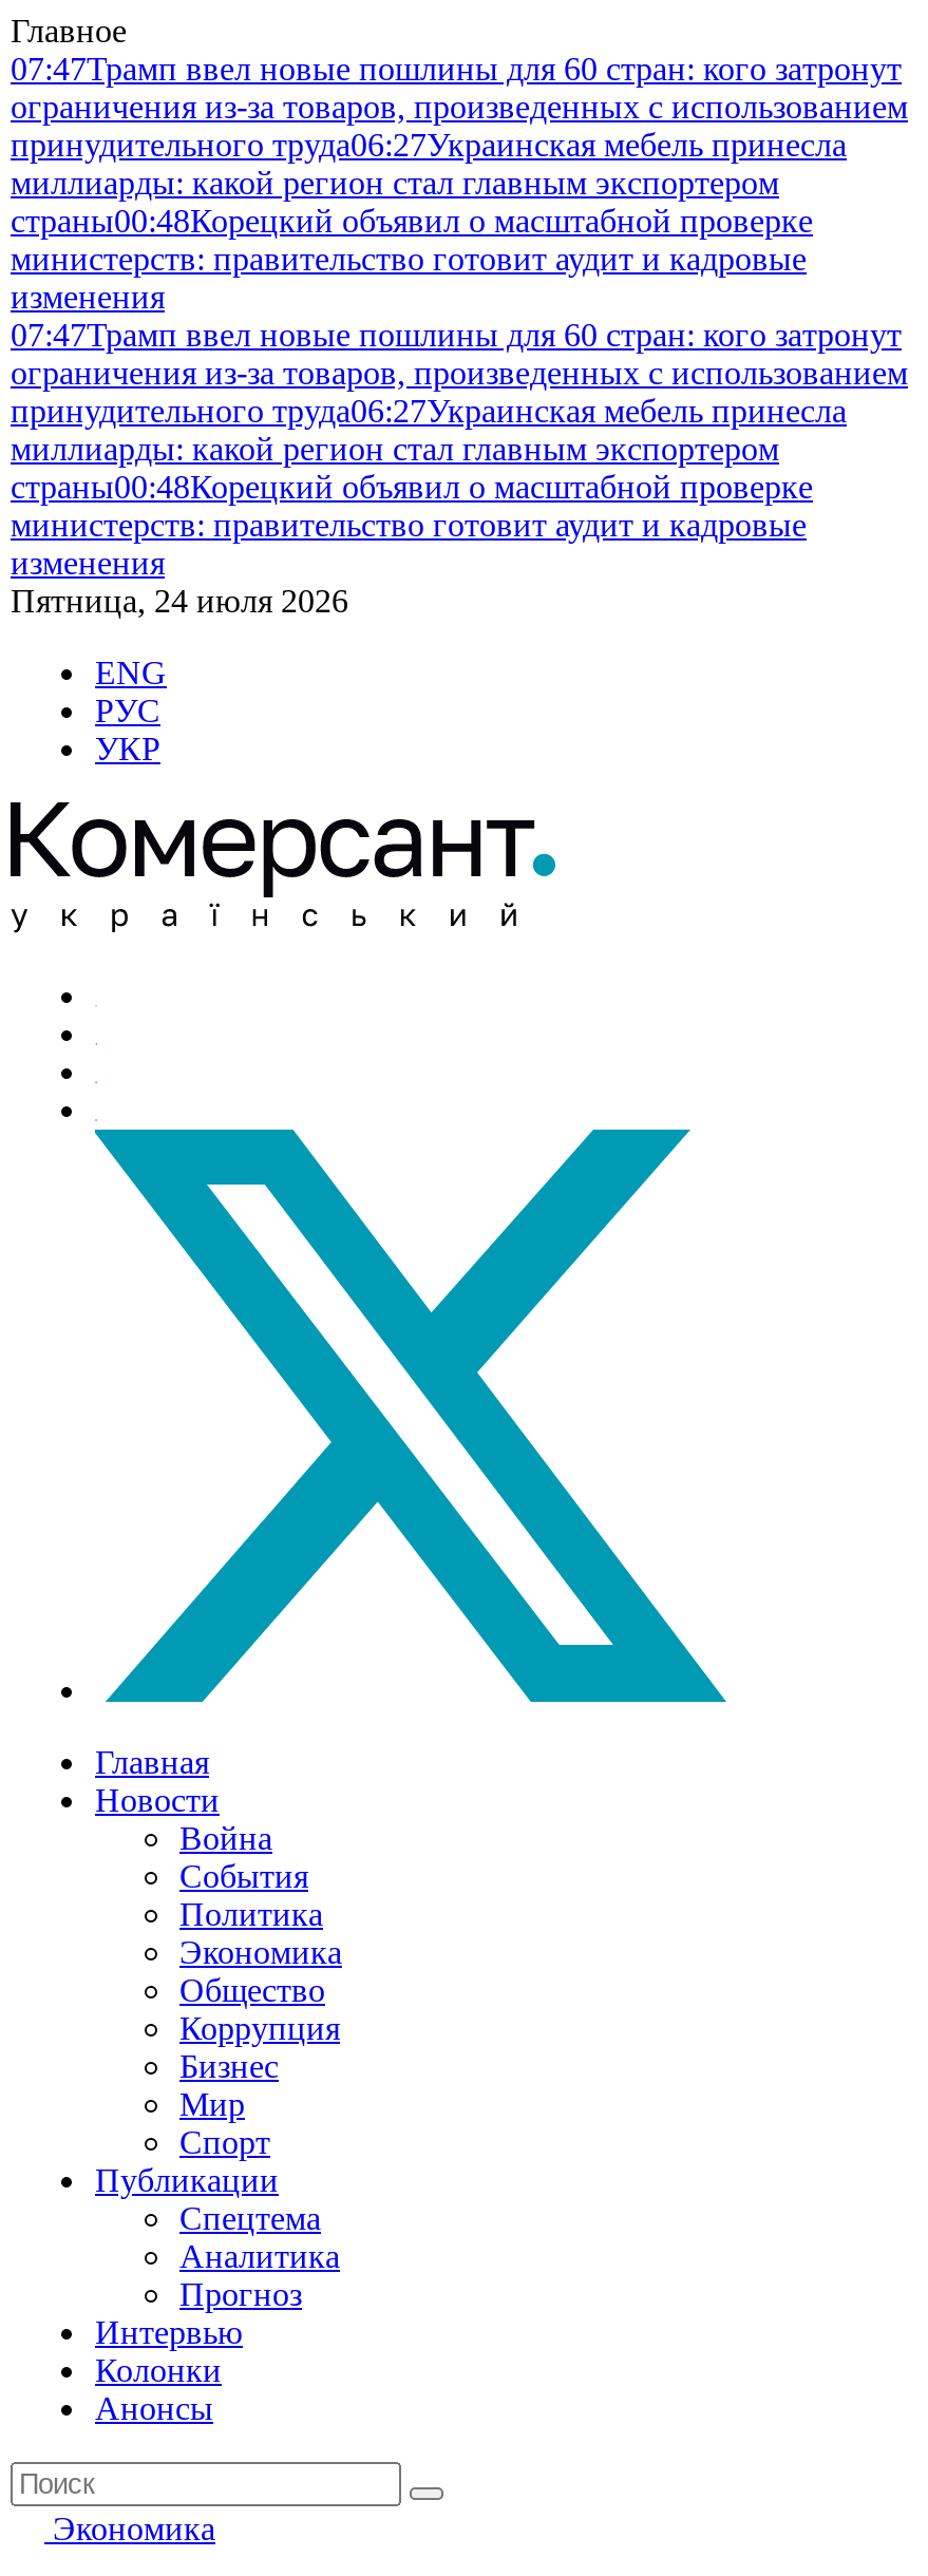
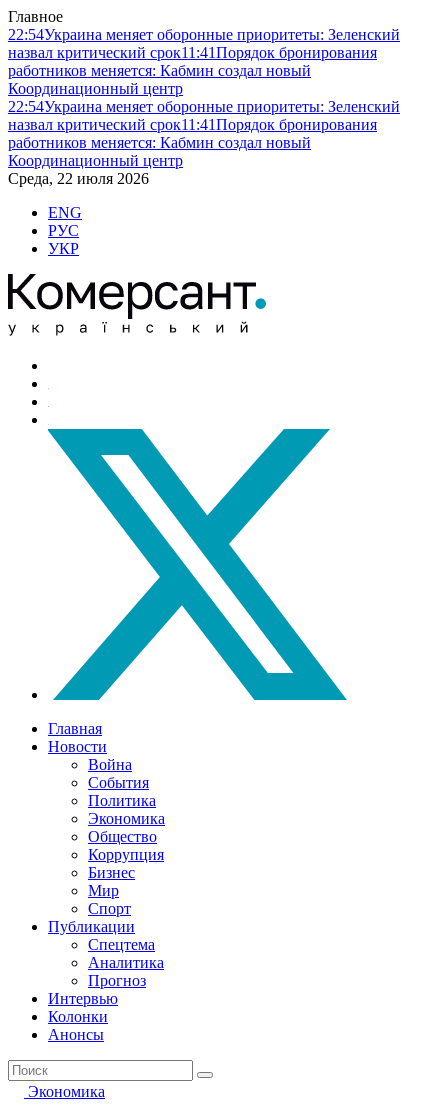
[11,51,908,619] 07:47Трамп ввел новые пошлины для 60 стран: кого затронут | ограничения из-за товаров, произведенных с использованием | принудительного труда06:27Украинская мебель принесла | миллиарды: какой регион стал главным экспортером | страны00:48Корецкий объявил о масштабной проверке | министерств: правительство готовит аудит и кадровые | изменения | 07:47Трамп ввел новые пошлины для 60 стран: кого затронут | ограничения из-за товаров, произведенных с использованием | принудительного труда06:27Украинская мебель принесла | миллиарды: какой регион стал главным экспортером | страны00:48Корецкий объявил о масштабной проверке | министерств: правительство готовит аудит и кадровые | изменения | Пятница, 24 июля 2026 -> [8,26,400,187] 22:54Украина меняет оборонные приоритеты: Зеленский | назвал критический срок11:41Порядок бронирования | работников меняется: Кабмин создал новый | Координационный центр | 22:54Украина меняет оборонные приоритеты: Зеленский | назвал критический срок11:41Порядок бронирования | работников меняется: Кабмин создал новый | Координационный центр | Среда, 22 июля 2026

